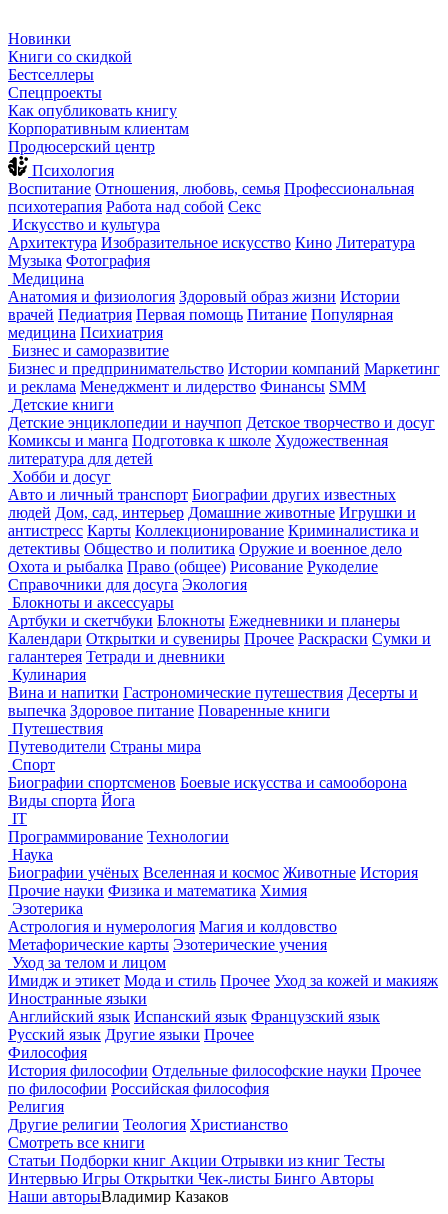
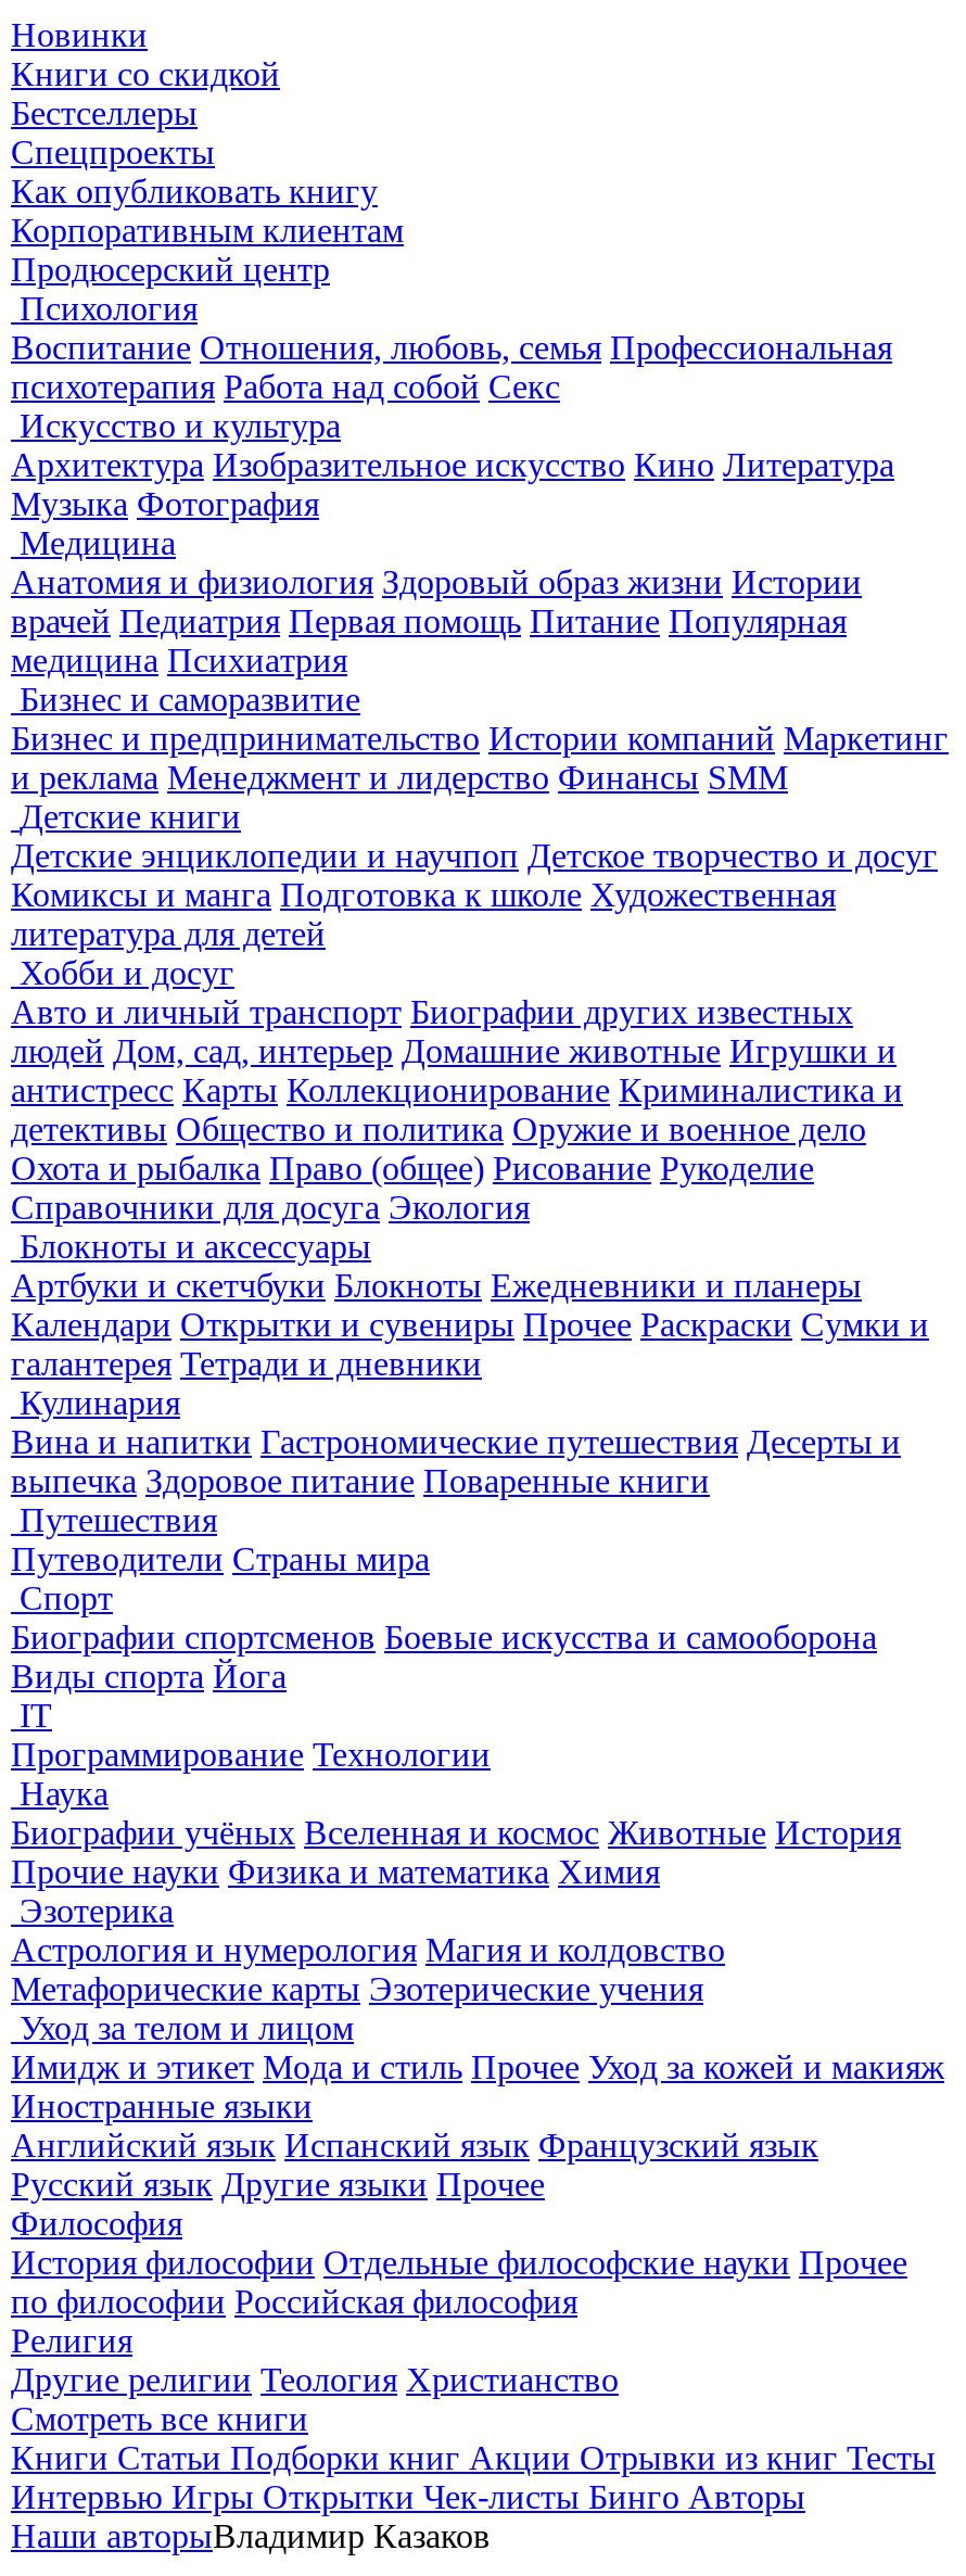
[8,1152,385,1169] Статьи Подборки книг Акции Отрывки из книг Тесты -> [11,2439,936,2476] Книги Статьи Подборки книг Акции Отрывки из книг Тесты

